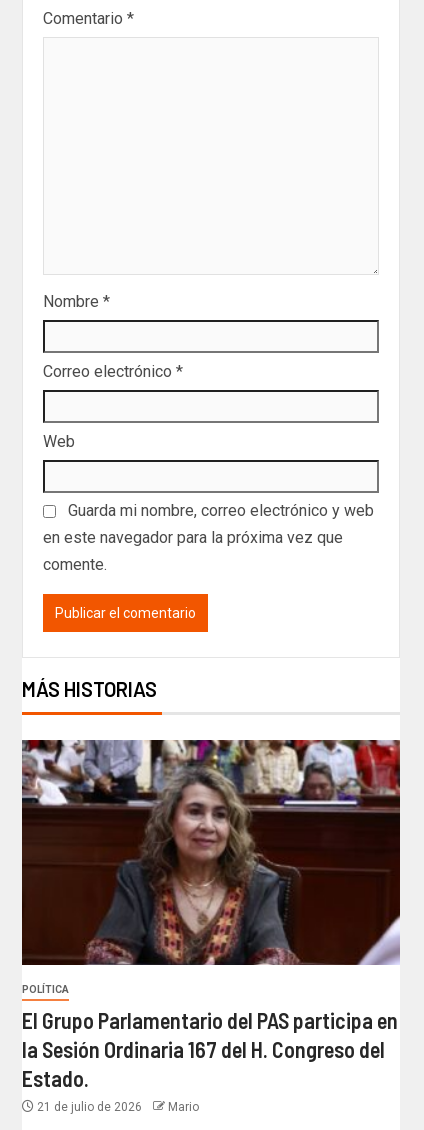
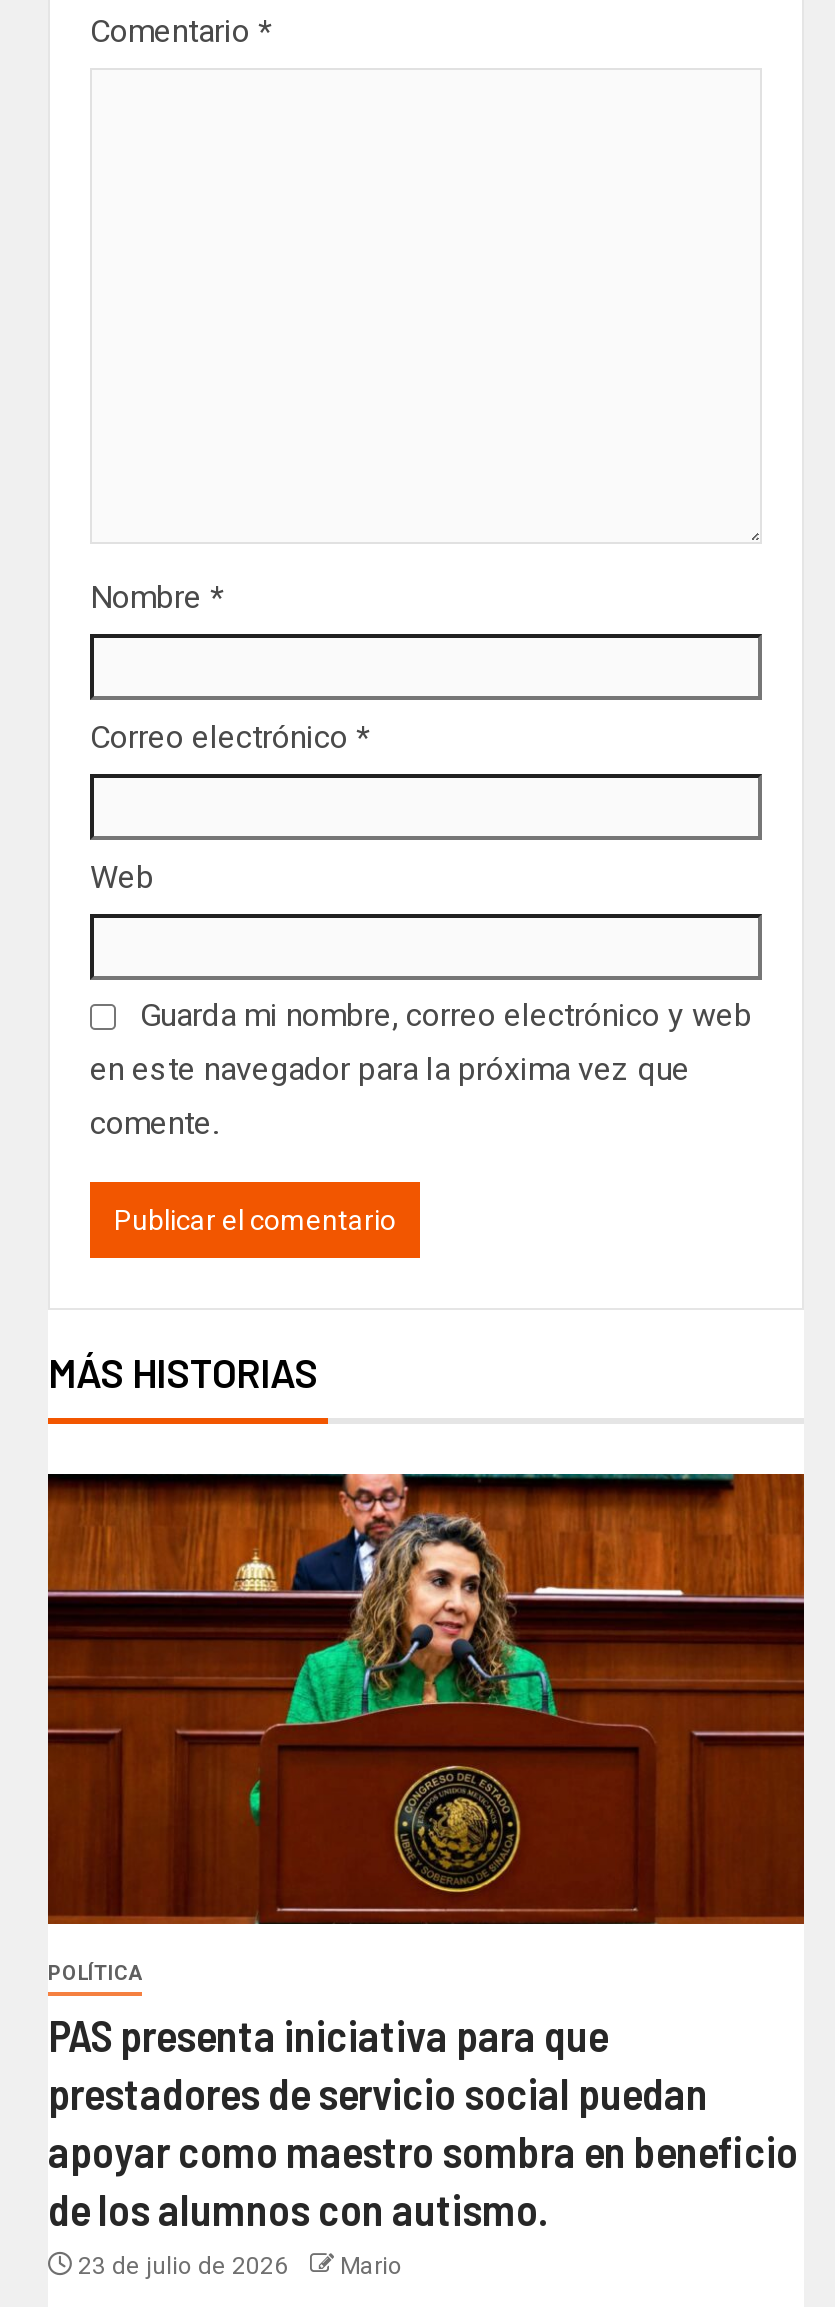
[21,739,401,966] [image] -> [46,1472,806,1926] [image]
[22,1007,398,1114] El Grupo Parlamentario del PAS participa en | la Sesión Ordinaria 167 del H. Congreso del | Estado. | 21 de julio de 2026 -> [48,2008,798,2280] PAS presenta iniciativa para que | prestadores de servicio social puedan | apoyar como maestro sombra en beneficio | de los alumnos con autismo. | 23 de julio de 2026

